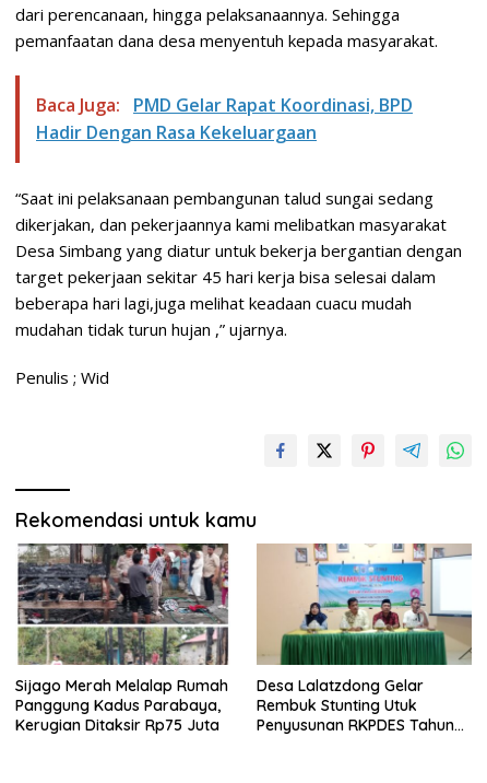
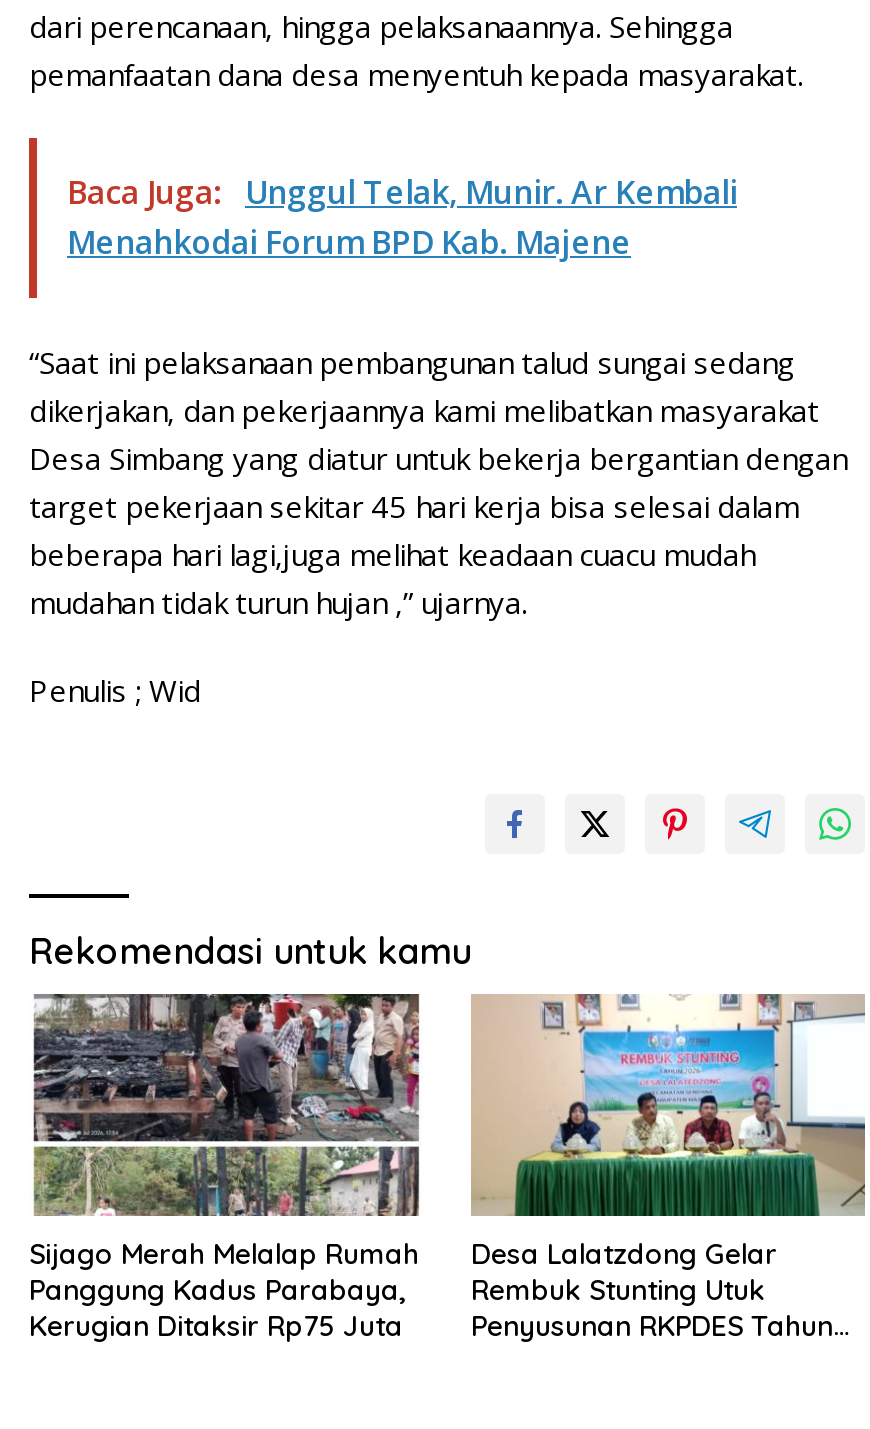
[36,93,413,144] Baca Juga: PMD Gelar Rapat Koordinasi, BPD | Hadir Dengan Rasa Kekeluargaan -> [67,170,737,264] Baca Juga: Unggul Telak, Munir. Ar Kembali | Menahkodai Forum BPD Kab. Majene

